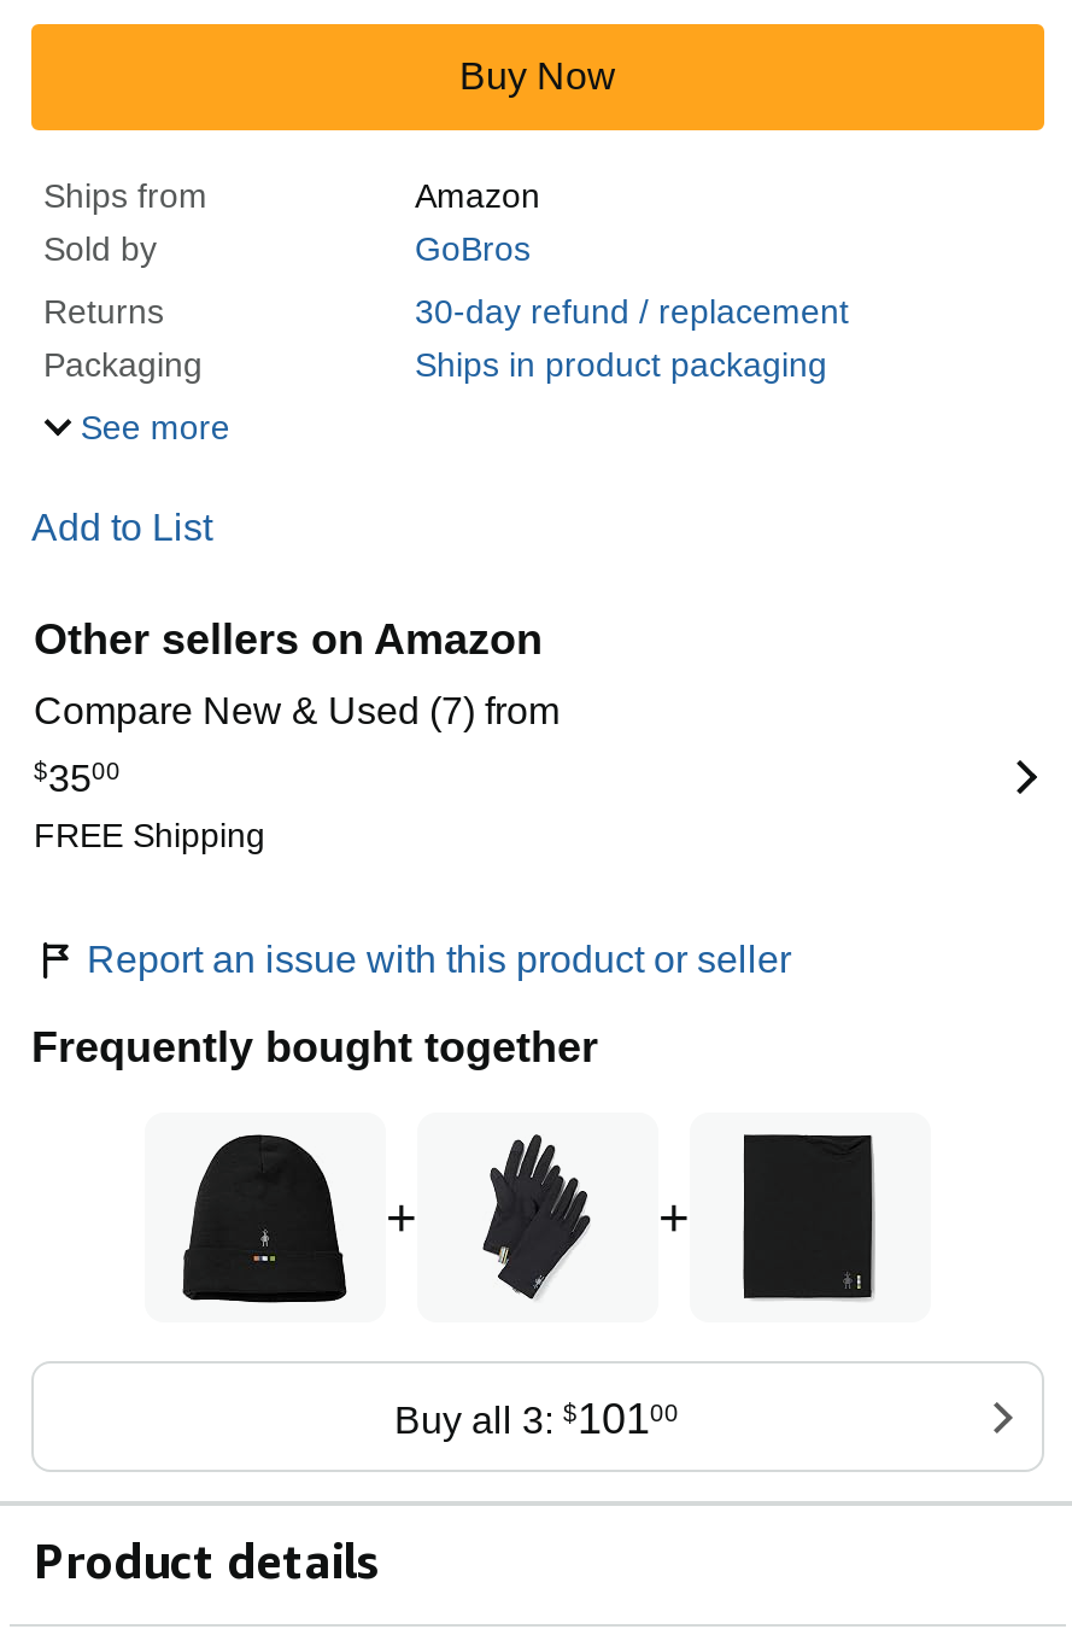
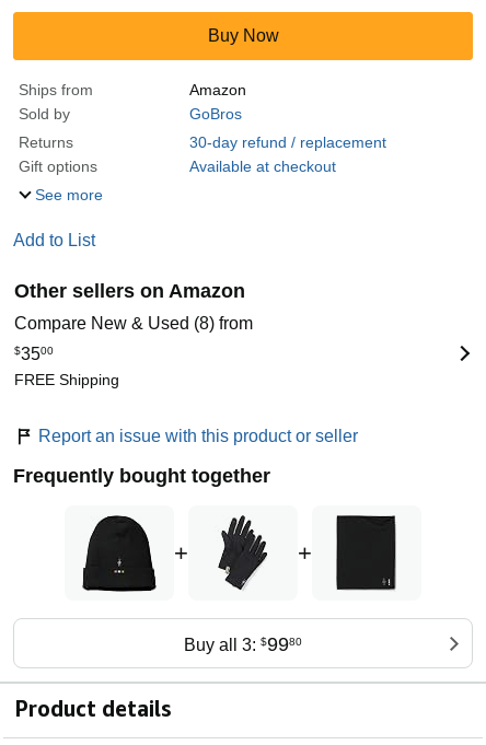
[43,345,827,384] Packaging | Ships in product packaging -> [19,158,336,175] Gift options | Available at checkout
[34,691,560,732] Compare New & Used (7) from -> [14,314,253,333] Compare New & Used (8) from
[394,1395,679,1444] Buy all 3: $10100 -> [183,634,302,656] Buy all 3: $9980

